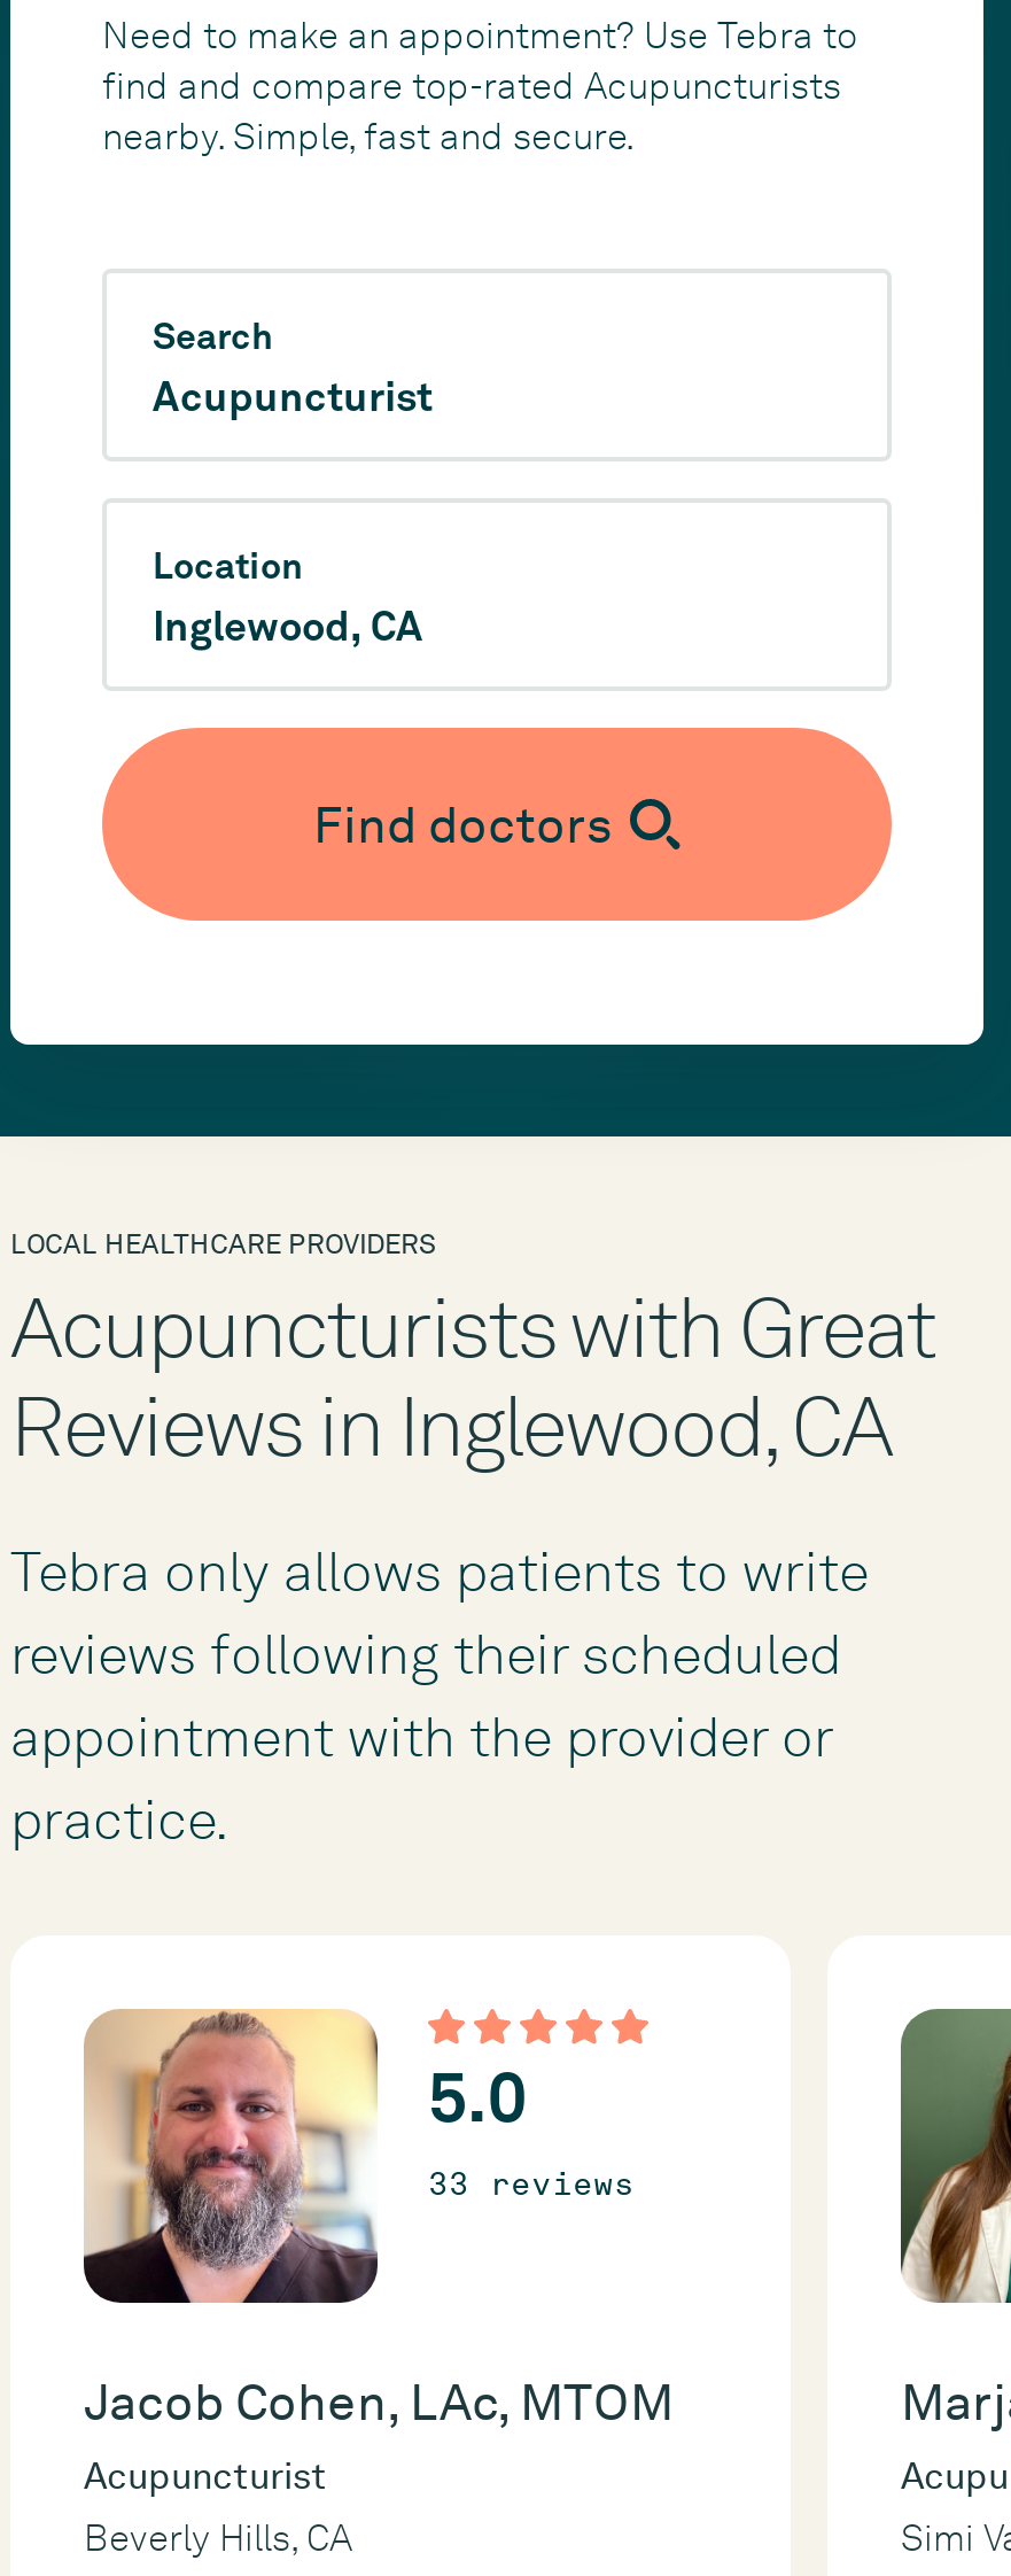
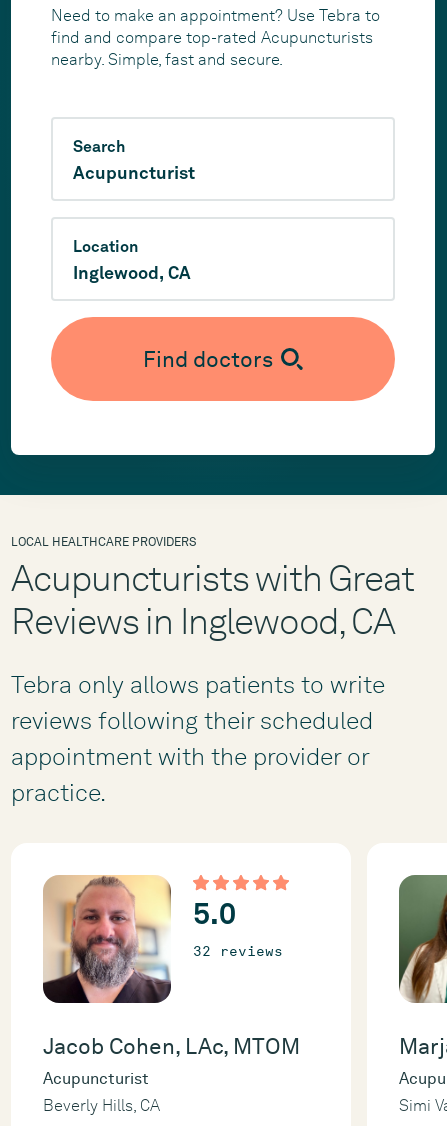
[428,2165,635,2202] 33 reviews -> [193,943,283,959] 32 reviews

